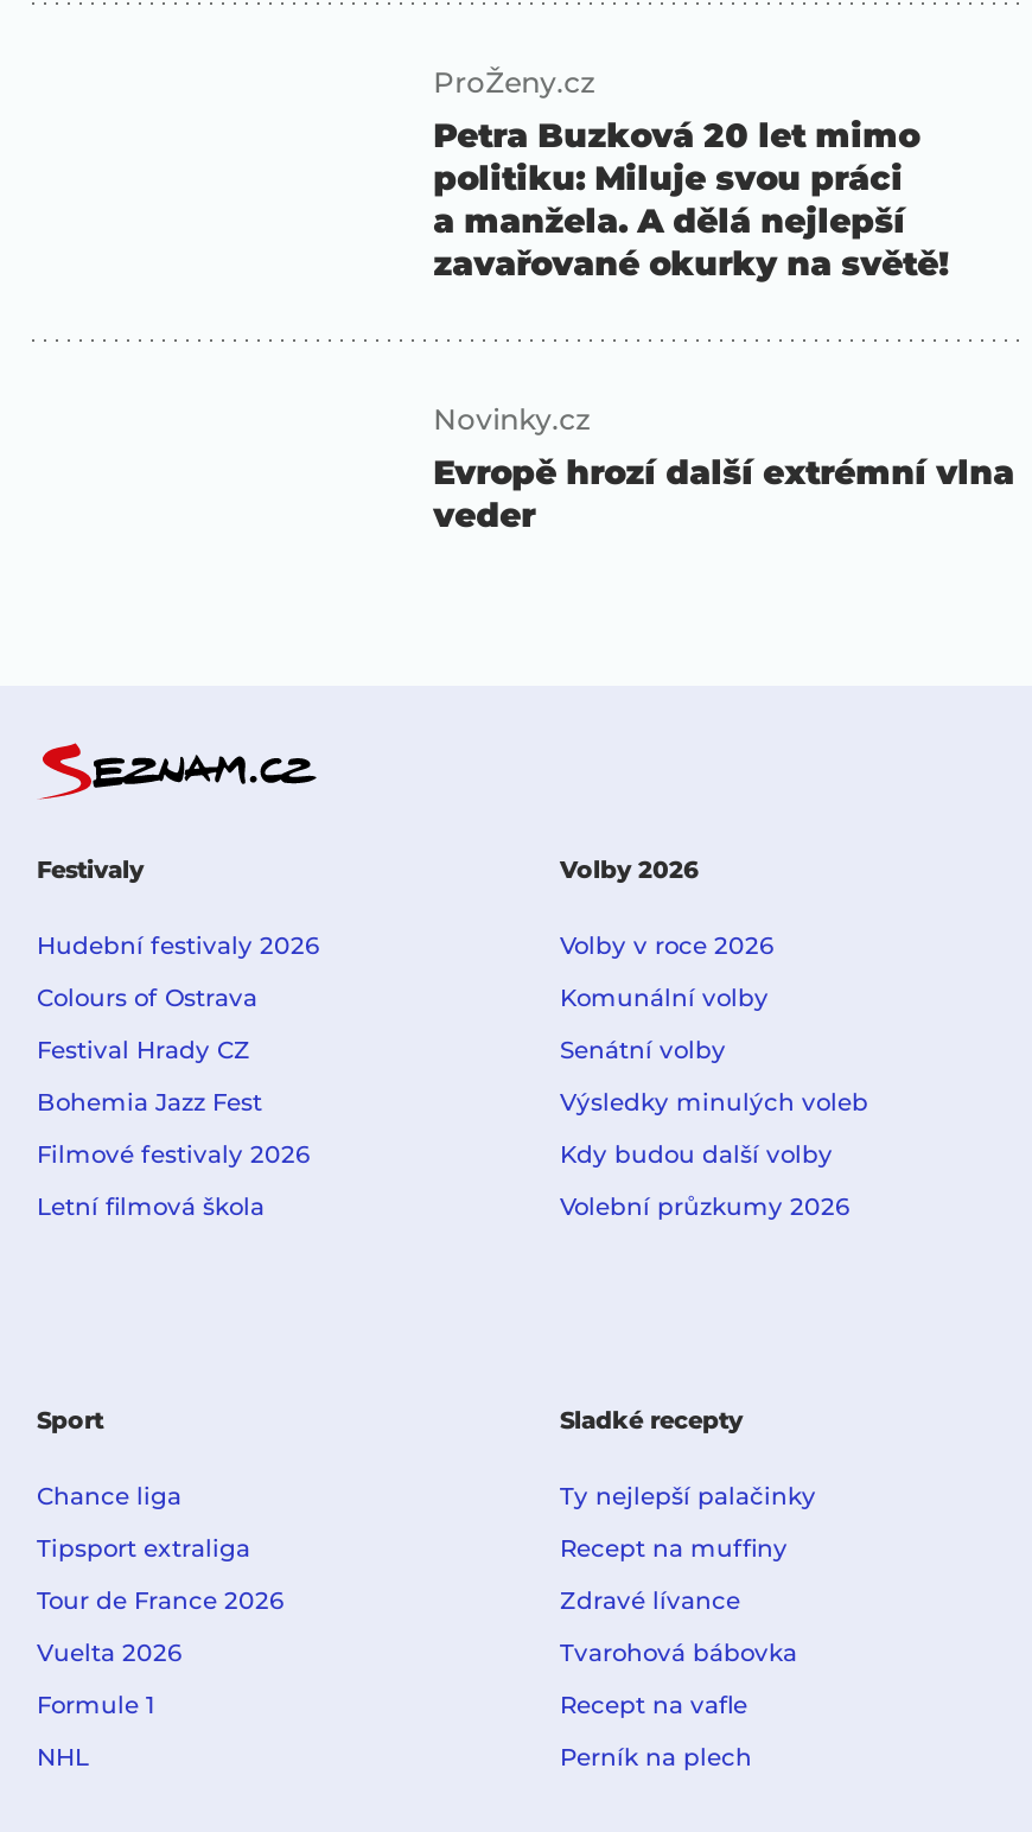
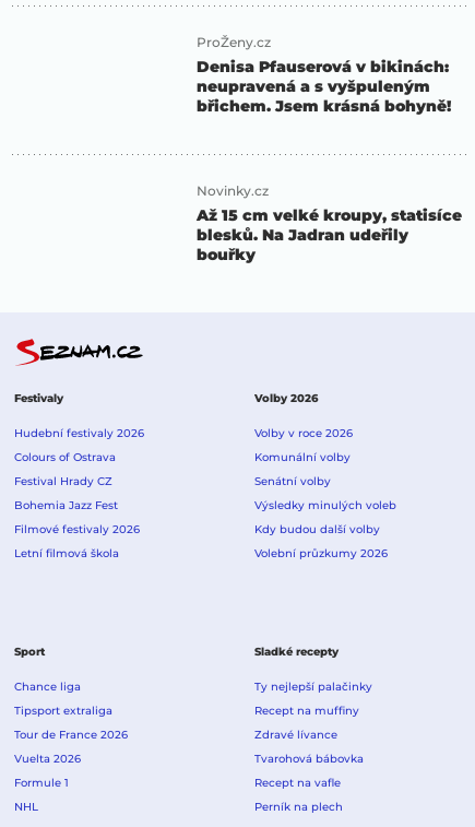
[433,115,948,285] Petra Buzková 20 let mimo | politiku: Miluje svou práci | a manžela. A dělá nejlepší | zavařované okurky na světě! -> [197,57,451,116] Denisa Pfauserová v bikinách: | neupravená a s vyšpuleným | břichem. Jsem krásná bohyně!
[433,452,1014,537] Evropě hrozí další extrémní vlna | veder -> [197,205,462,264] Až 15 cm velké kroupy, statisíce | blesků. Na Jadran udeřily | bouřky

